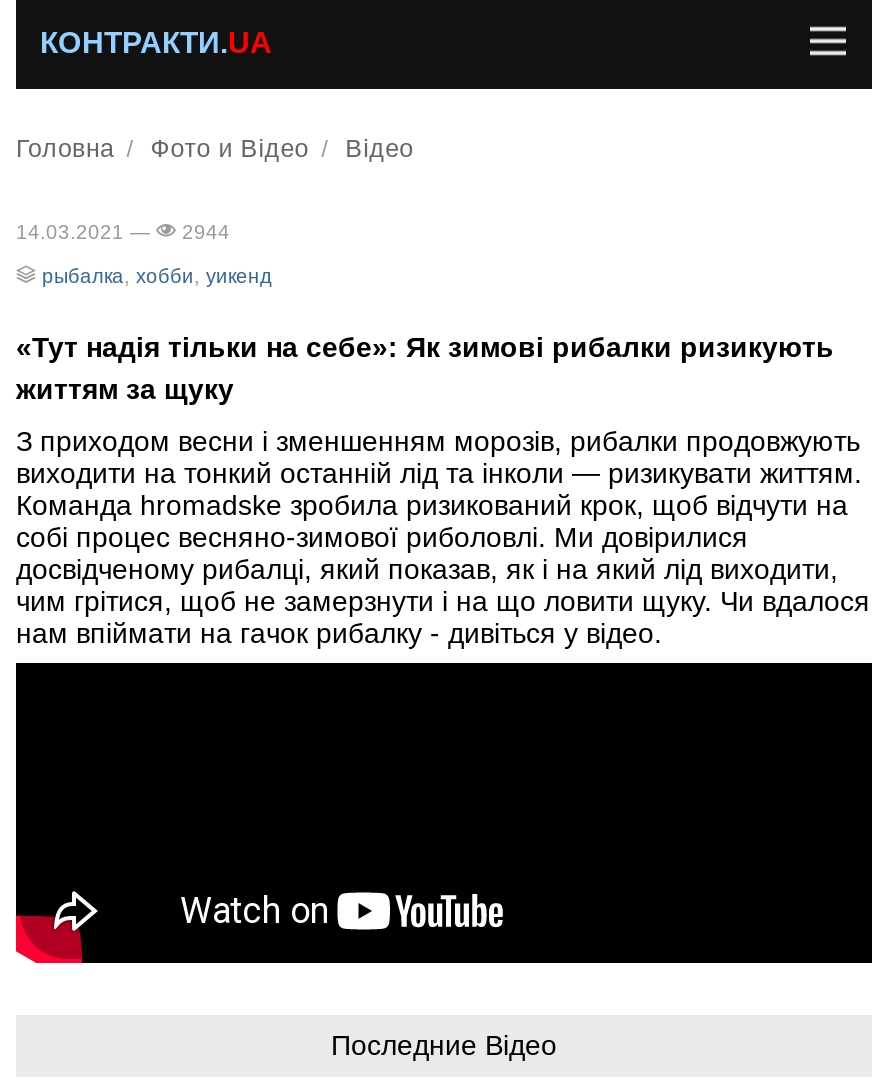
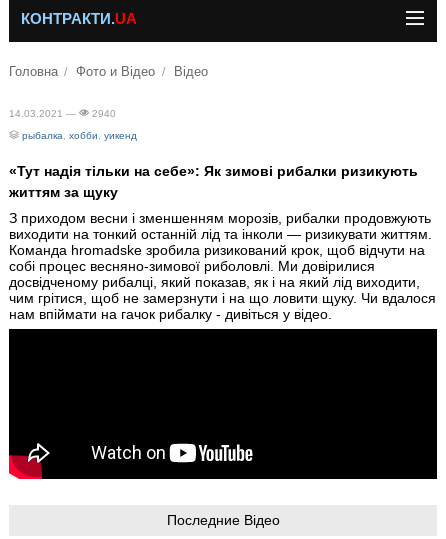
[16,221,230,243] 14.03.2021 — 2944 -> [9,108,116,119] 14.03.2021 — 2940

